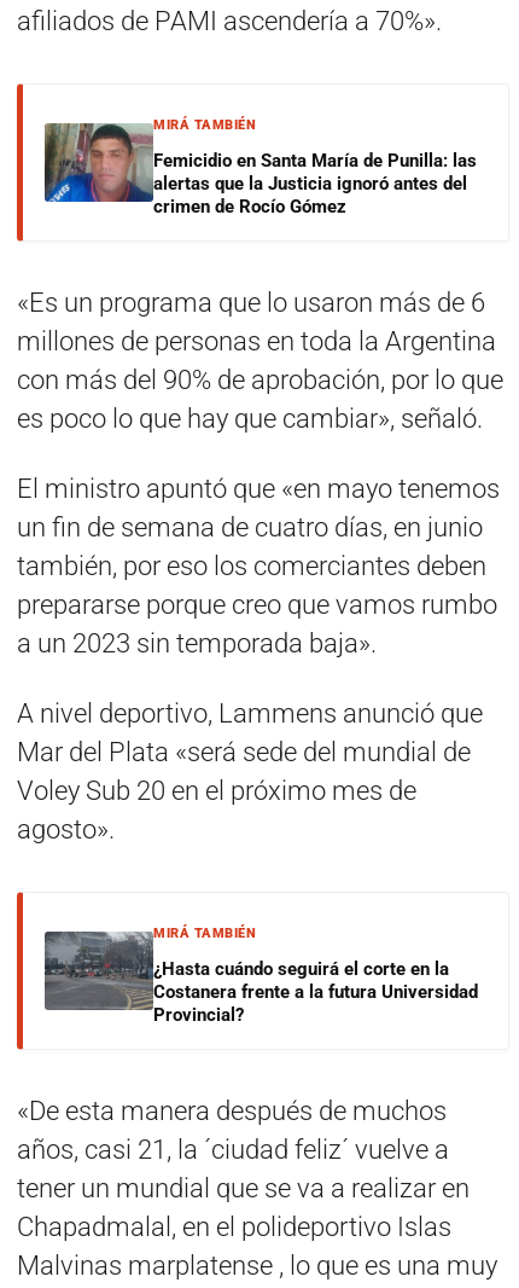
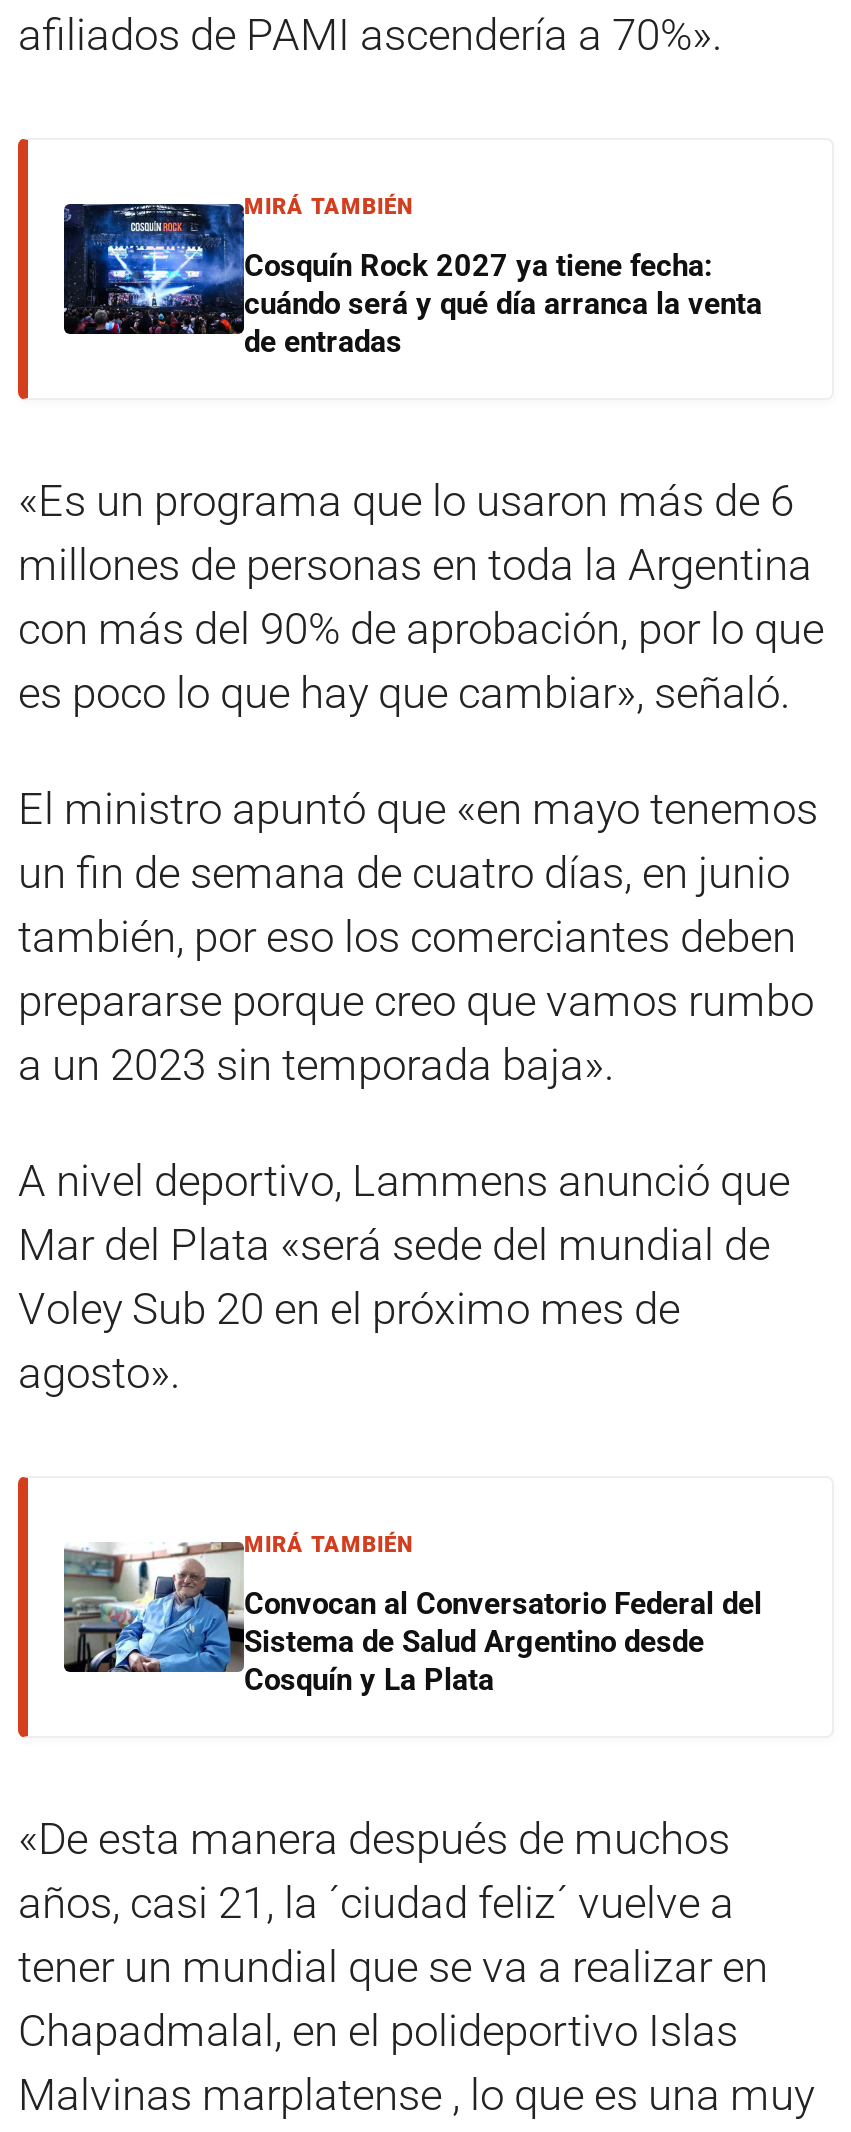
[43,122,477,218] [image] | Femicidio en Santa María de Punilla: las | alertas que la Justicia ignoró antes del | crimen de Rocío Gómez -> [62,202,762,360] [image] | Cosquín Rock 2027 ya tiene fecha: | cuándo será y qué día arranca la venta | de entradas
[43,930,478,1026] [image] | ¿Hasta cuándo seguirá el corte en la | Costanera frente a la futura Universidad | Provincial? -> [64,1542,762,1698] [image] | Convocan al Conversatorio Federal del | Sistema de Salud Argentino desde | Cosquín y La Plata

